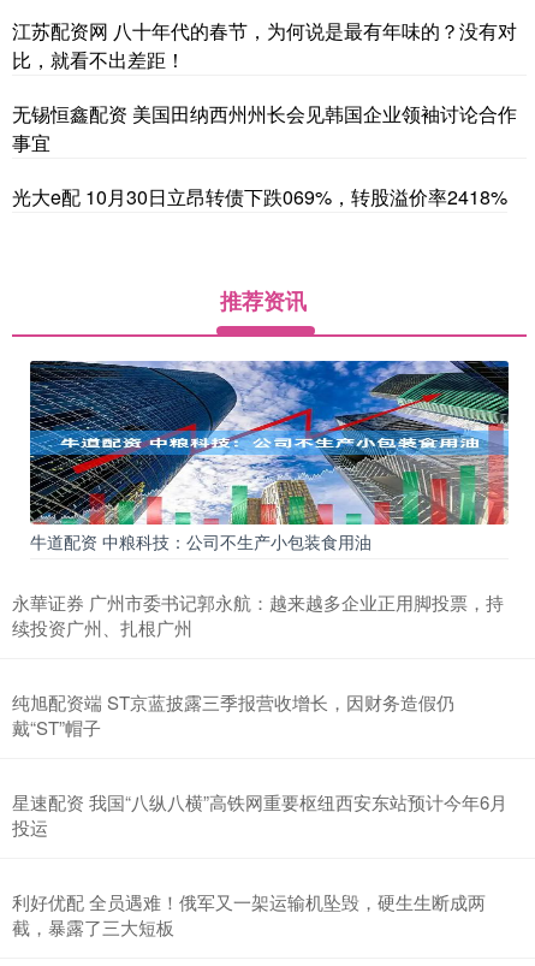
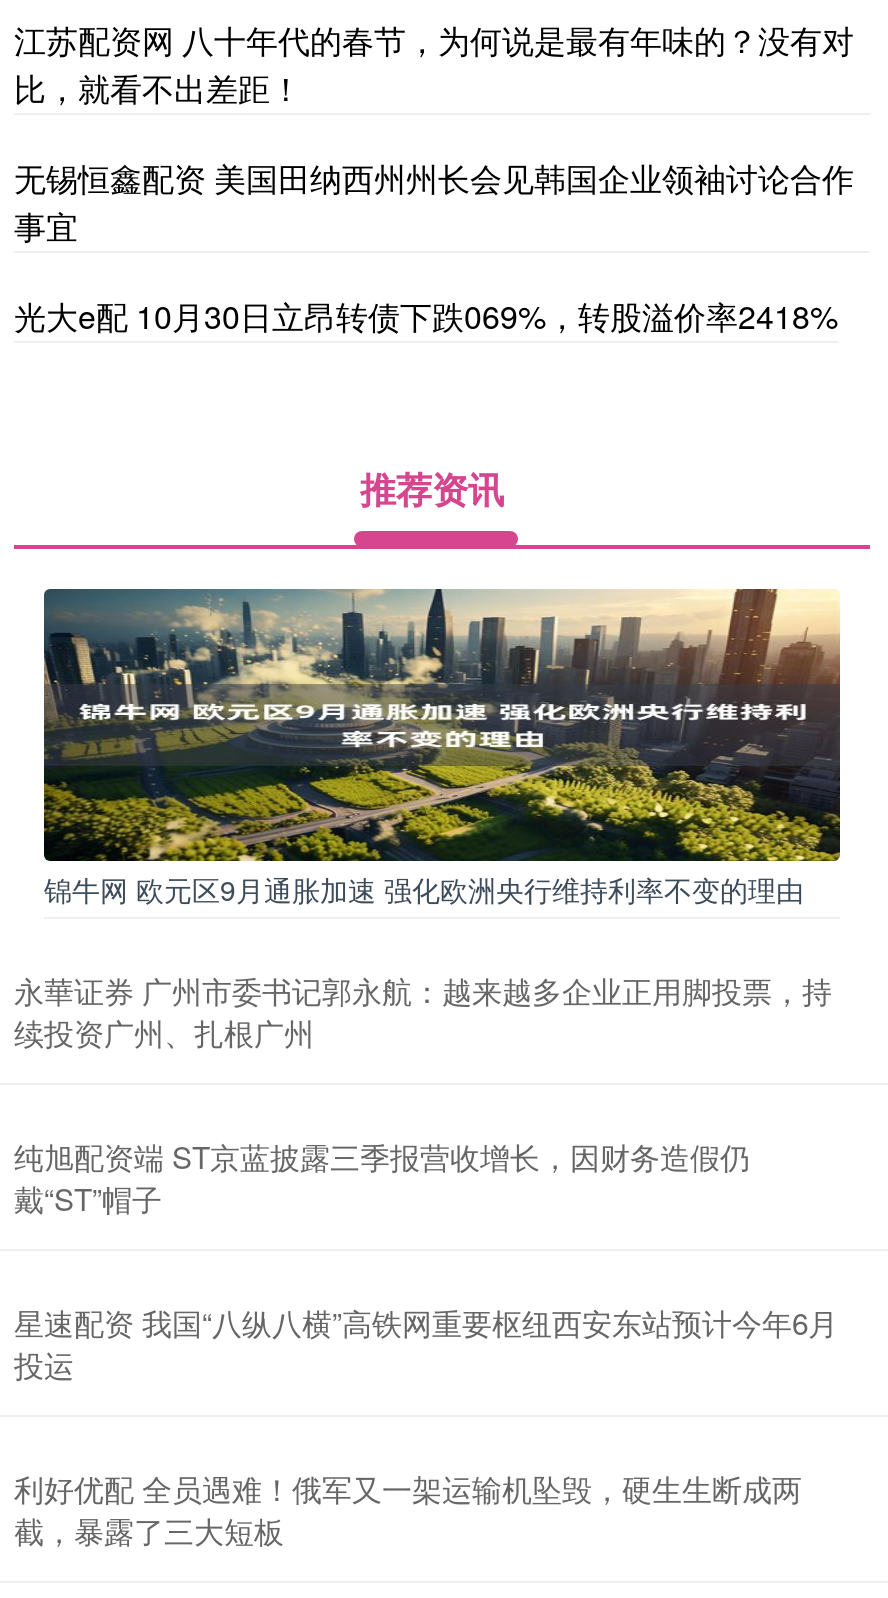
[29,360,510,553] [image] | 牛道配资 中粮科技：公司不生产小包装食用油 -> [42,588,842,909] [image] | 锦牛网 欧元区9月通胀加速 强化欧洲央行维持利率不变的理由

